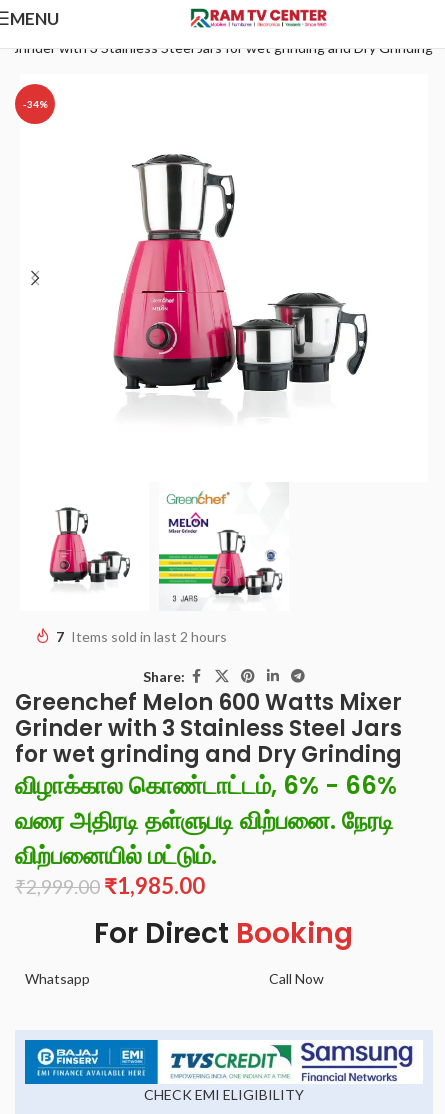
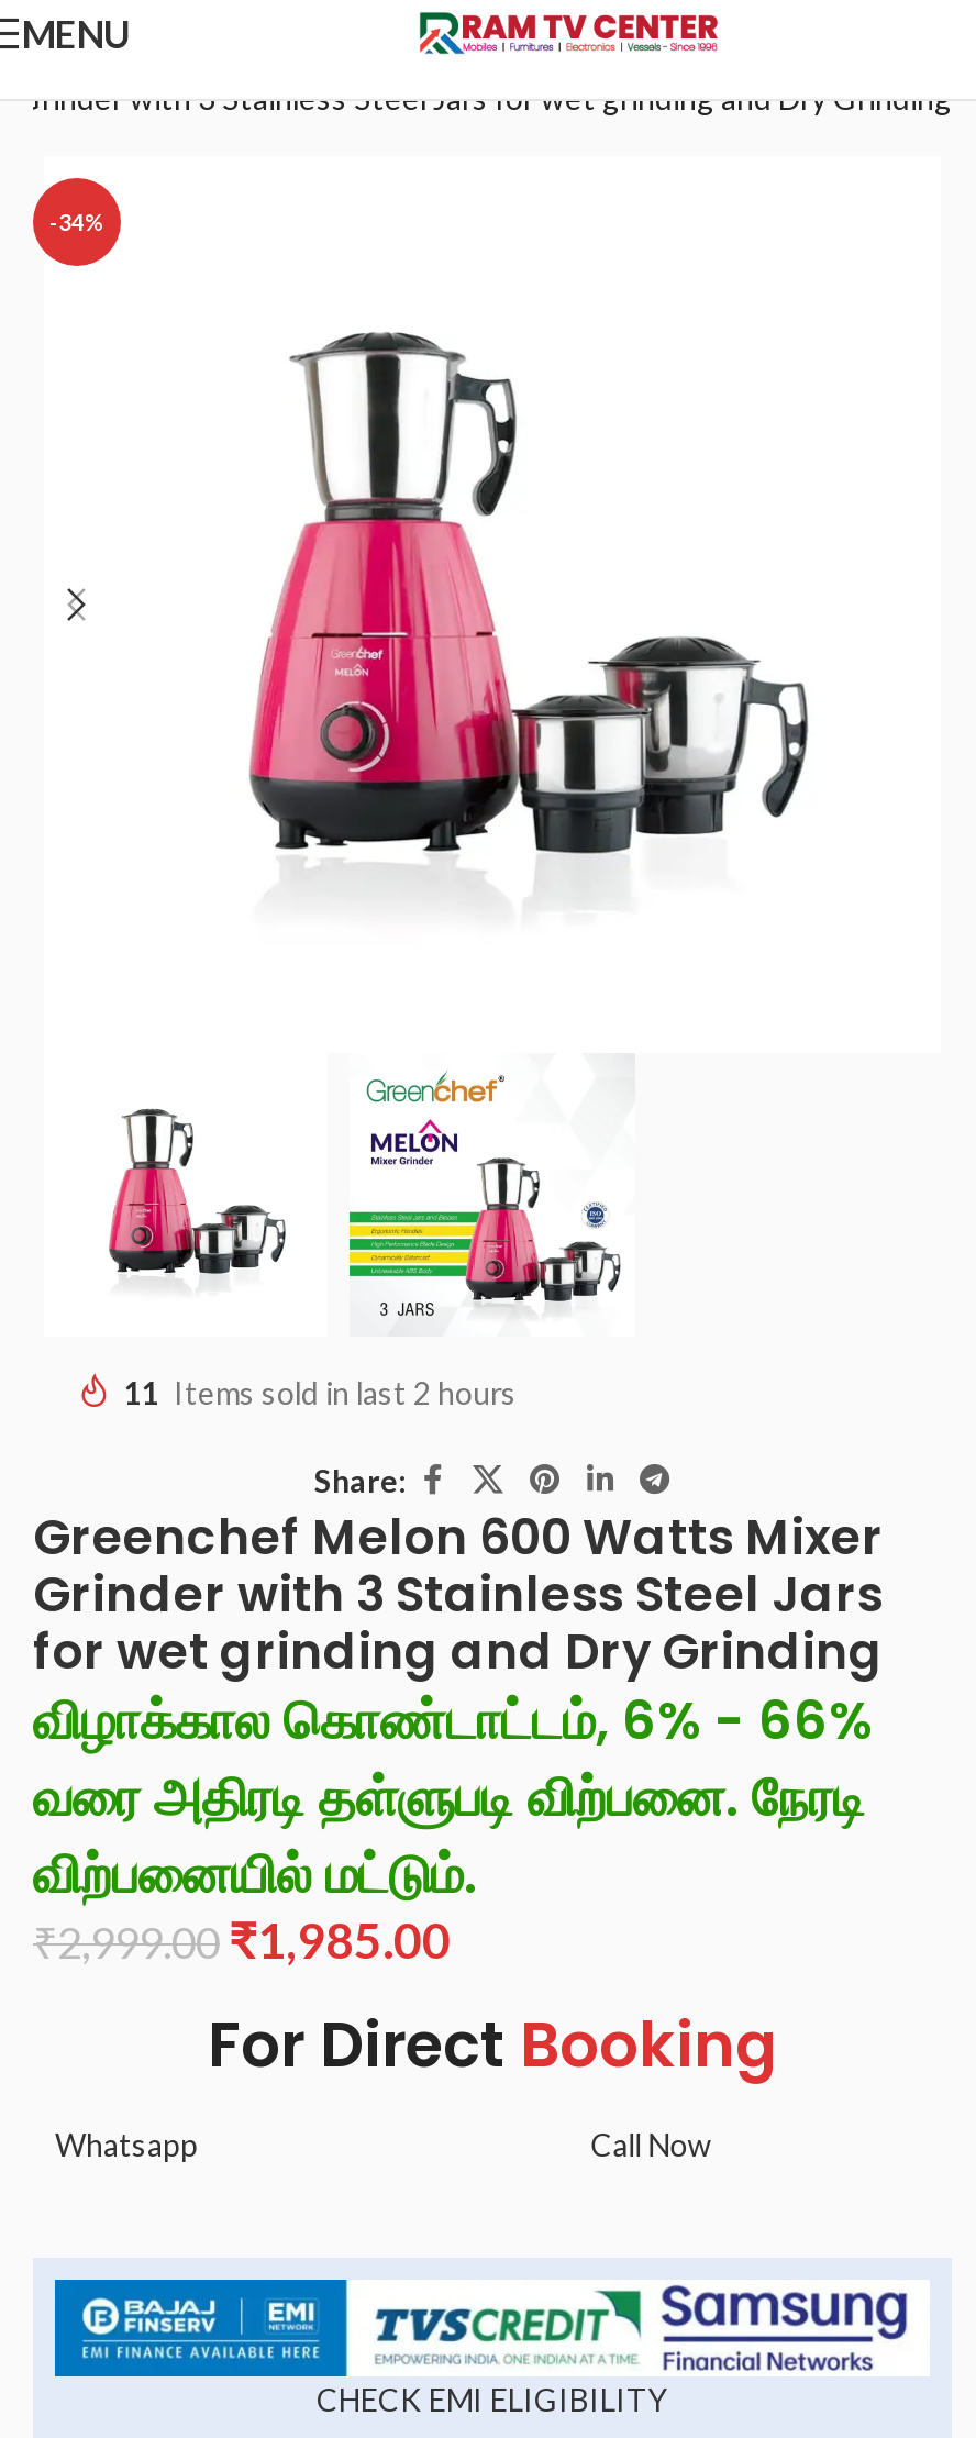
[56,628,227,645] 7 Items sold in last 2 hours -> [123,1374,517,1411] 11 Items sold in last 2 hours

